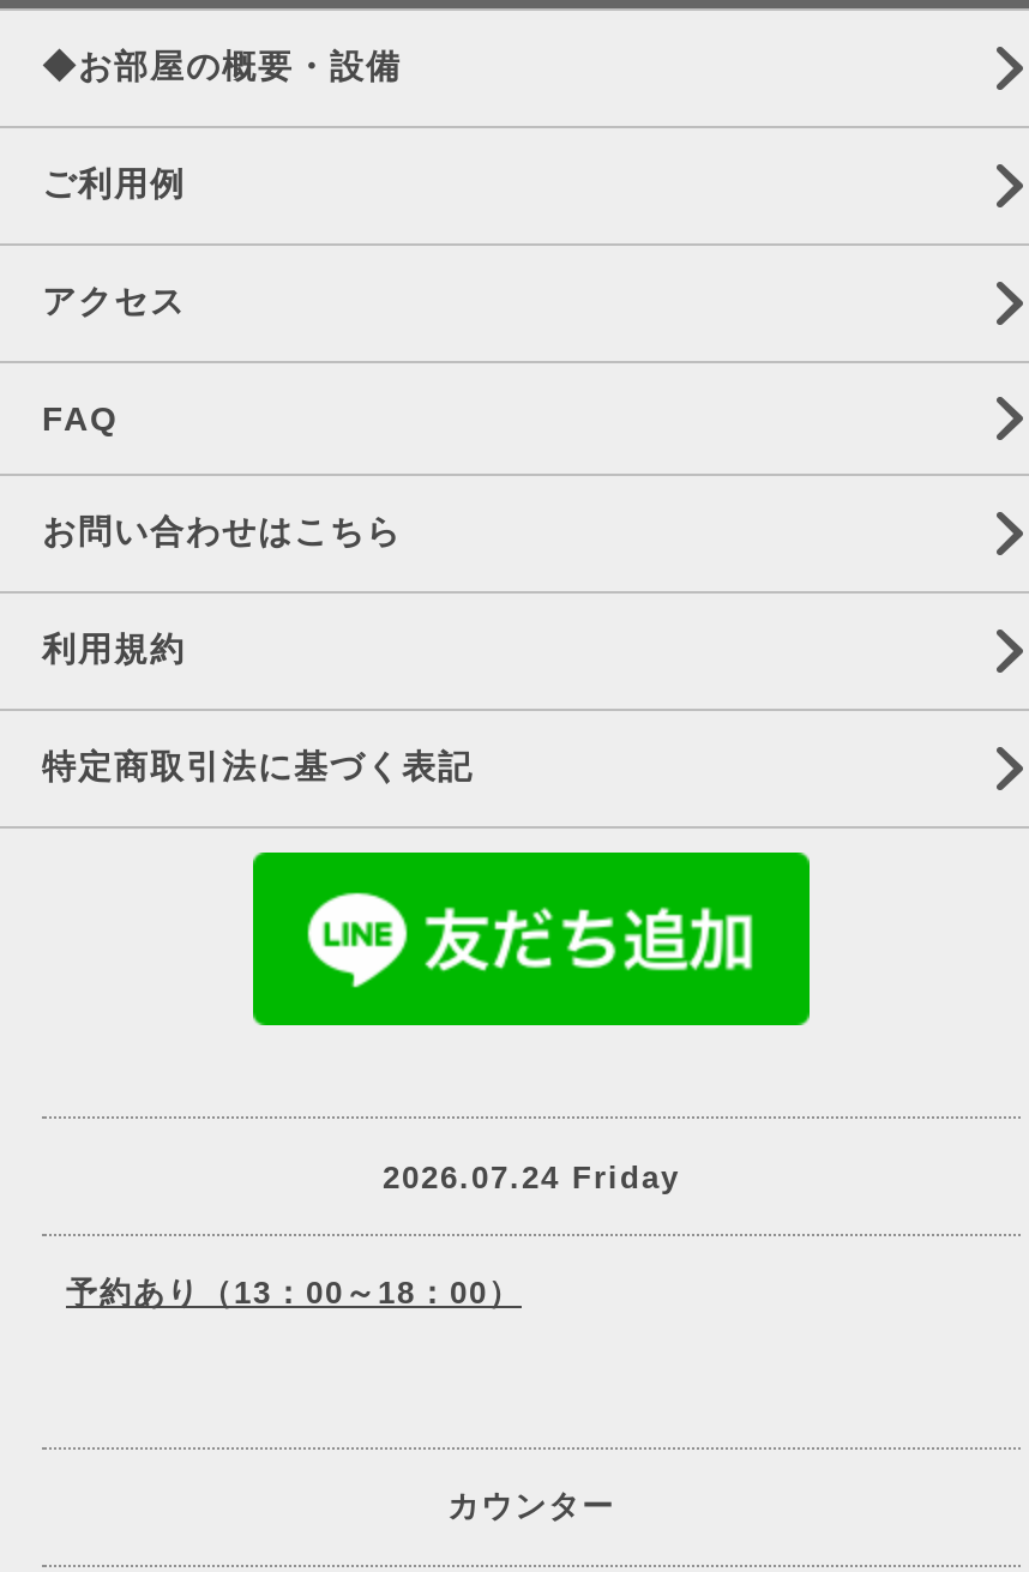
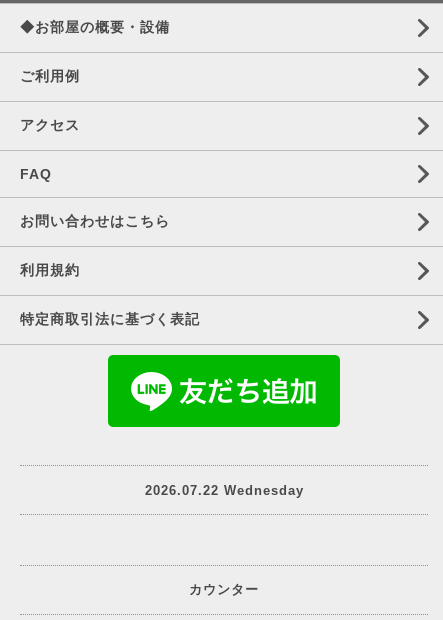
[66,1158,680,1311] 2026.07.24 Friday | 予約あり（13：00～18：00） -> [144,482,303,497] 2026.07.22 Wednesday

